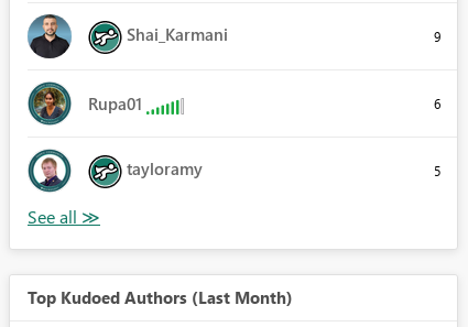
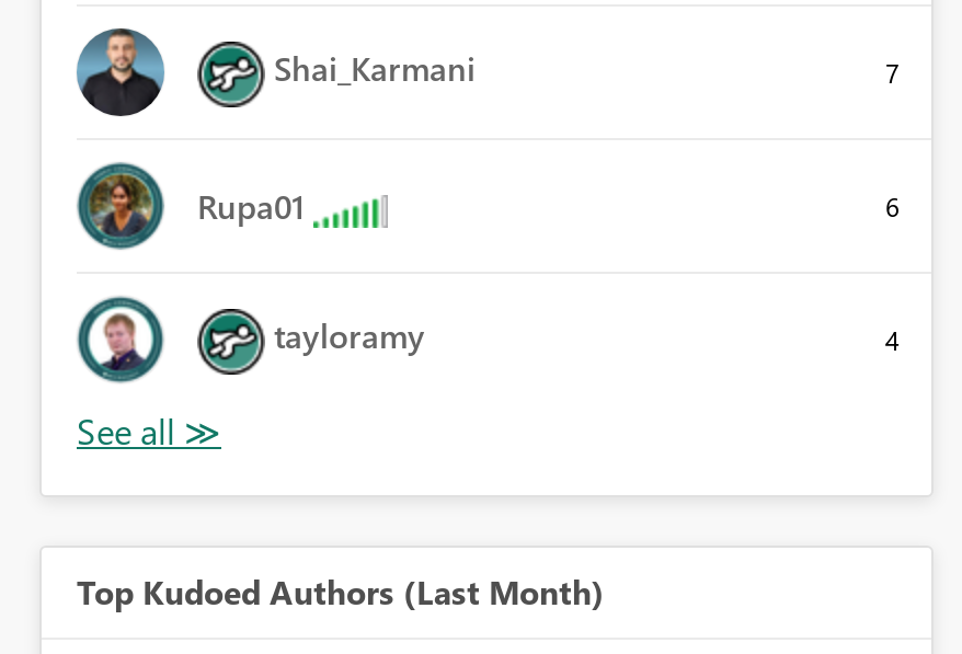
[434,28,440,45] 9 -> [885,55,898,90] 7
[434,162,440,180] 5 -> [885,323,898,358] 4

